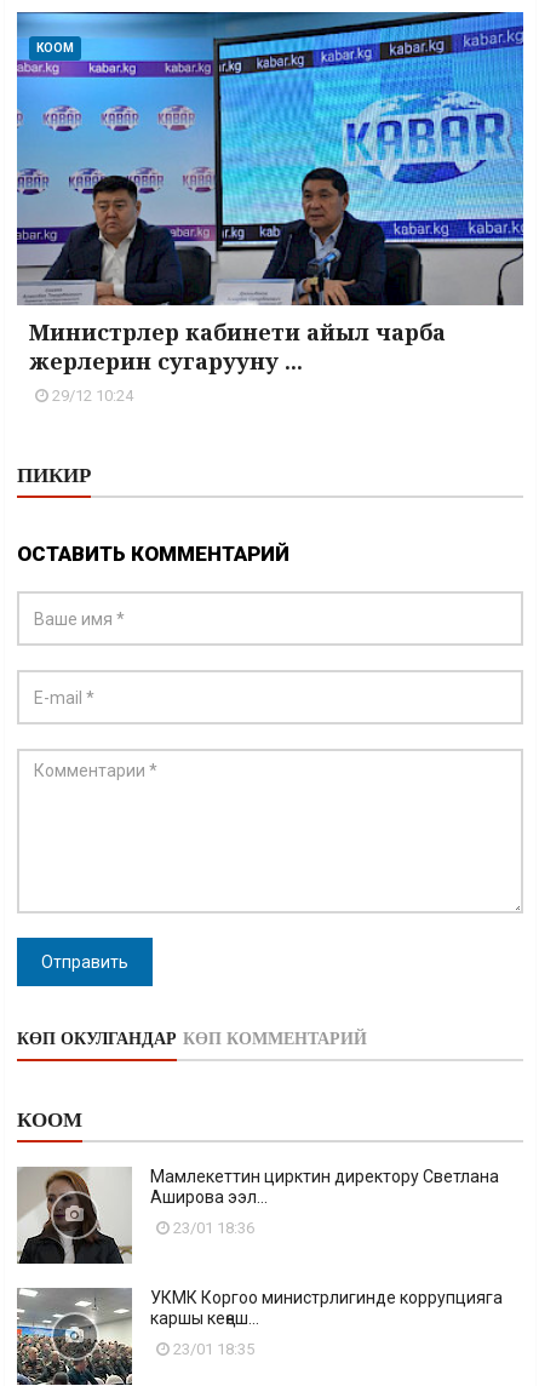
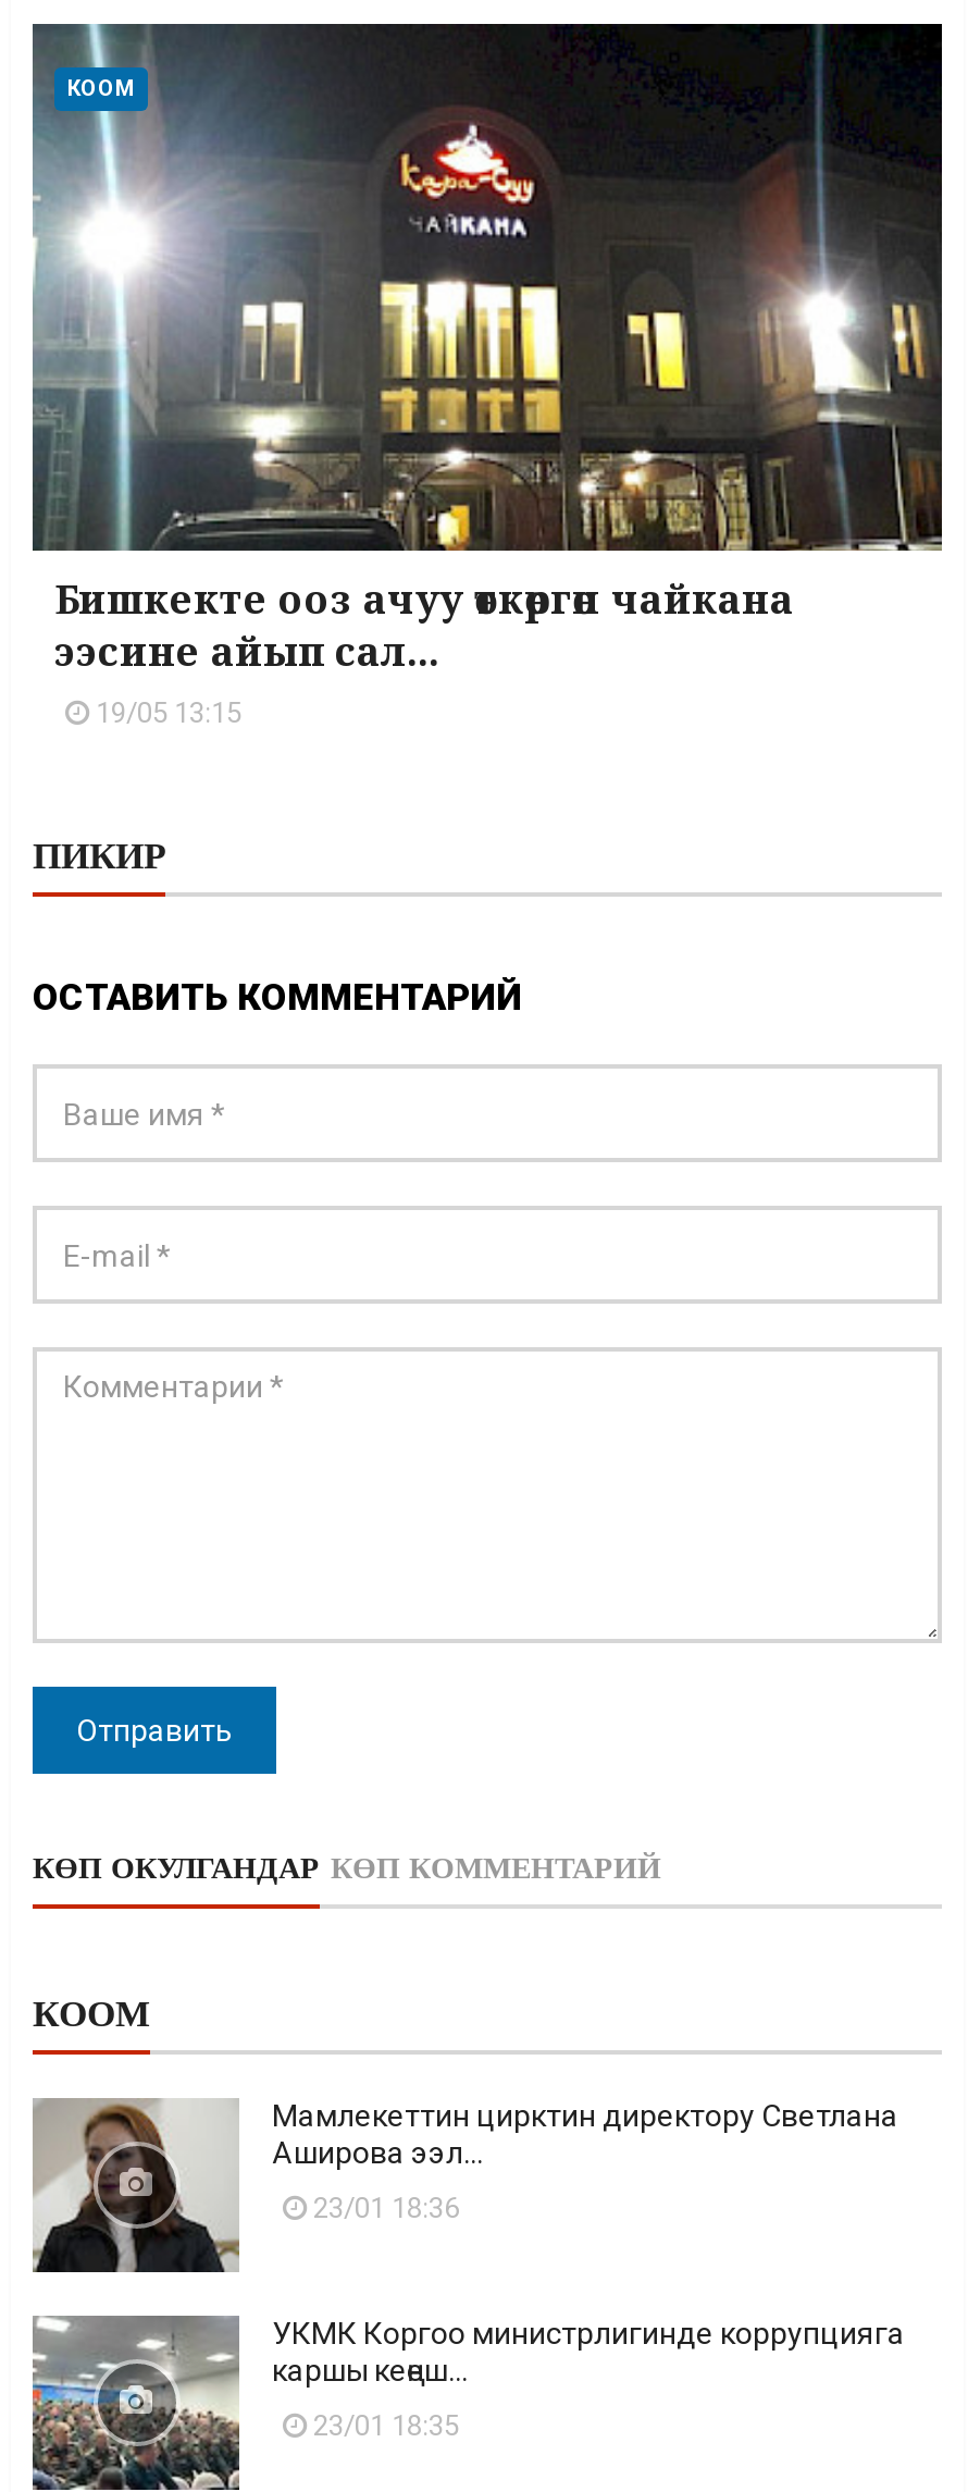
[16,11,524,405] [image] | Министрлер кабинети айыл чарба | жерлерин сугарууну ... | 29/12 10:24 -> [30,22,944,729] [image] | Бишкекте ооз ачуу өткөргөн чайкана | ээсине айып сал... | 19/05 13:15

